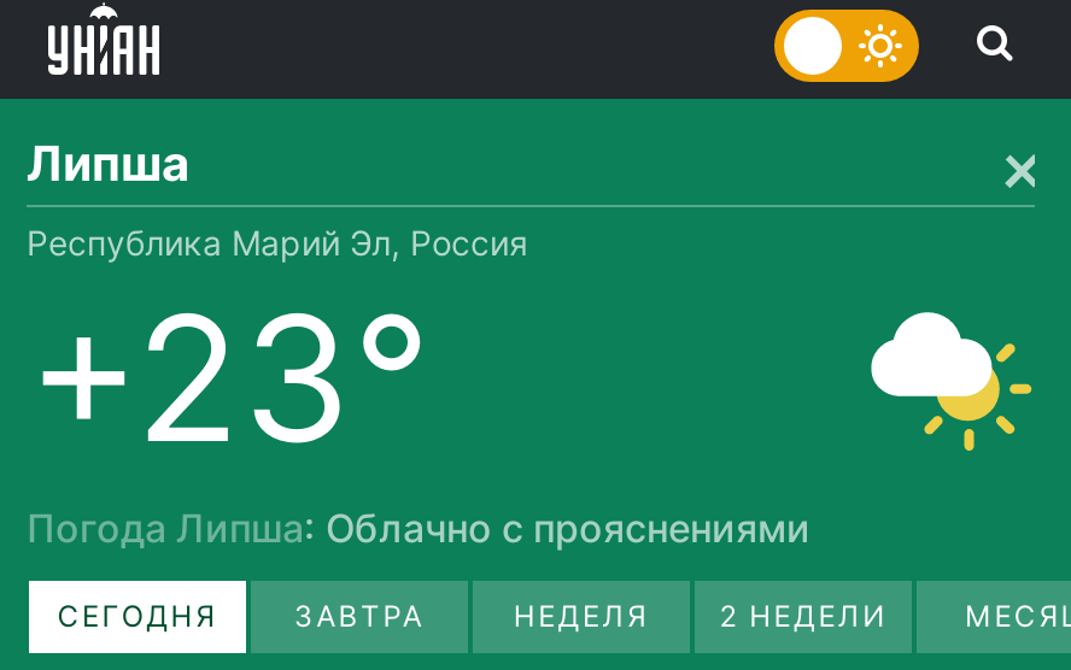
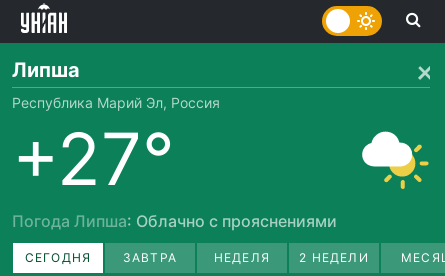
[27,272,432,482] +23° -> [12,115,175,202] +27°

